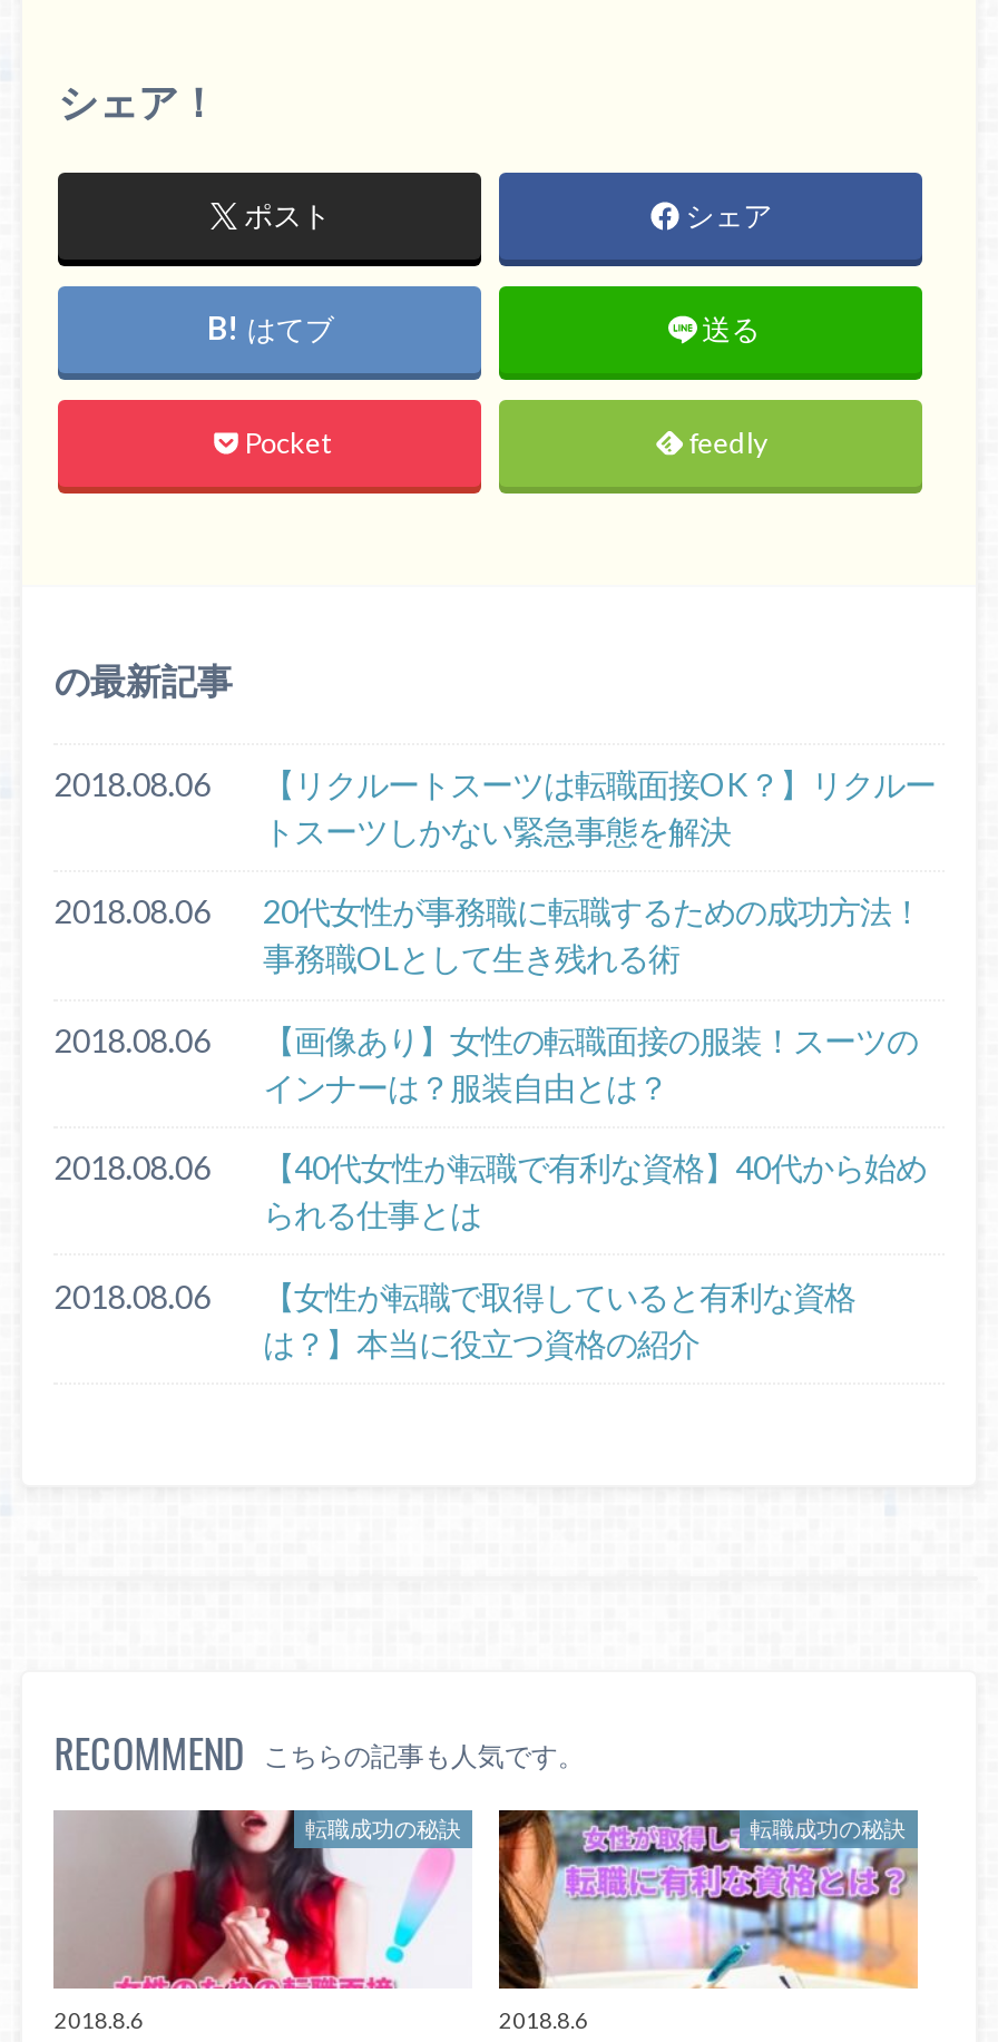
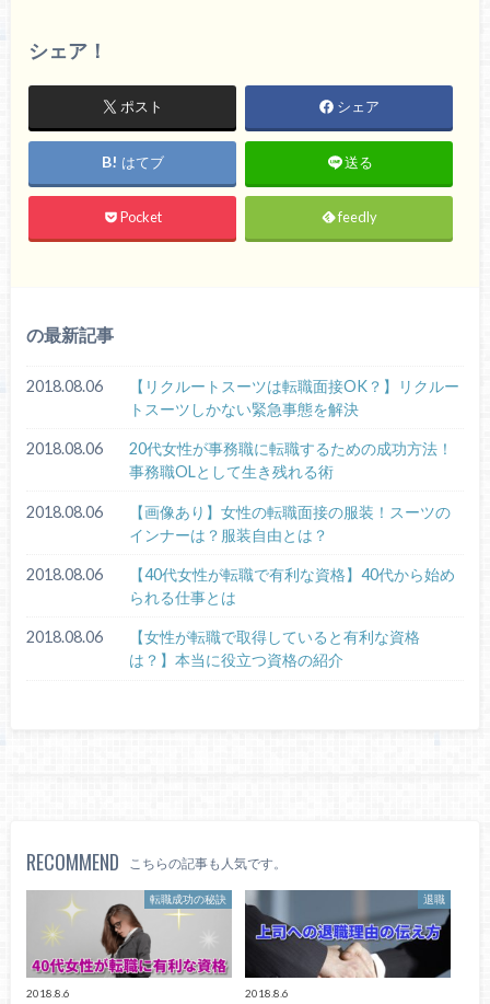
[67,1808,470,1991] [image] -> [31,890,232,979] [image]
[497,1808,920,1991] [image] | 転職成功の秘訣 -> [244,889,452,979] [image] | 退職

